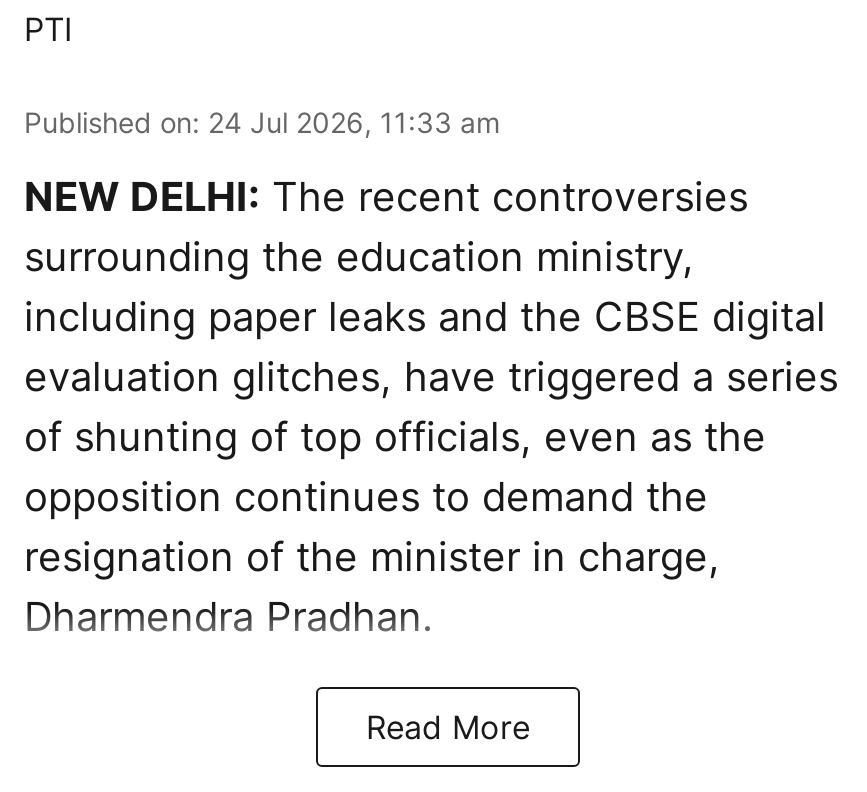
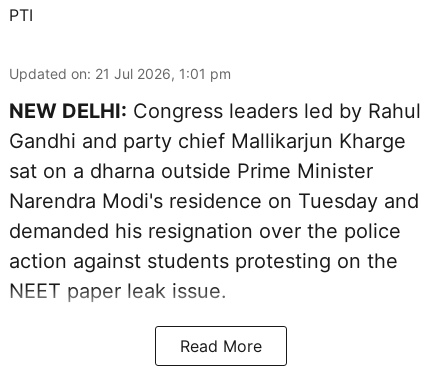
[24,105,500,139] Published on: 24 Jul 2026, 11:33 am -> [9,65,231,82] Updated on: 21 Jul 2026, 1:01 pm
[24,173,838,641] NEW DELHI: The recent controversies | surrounding the education ministry, | including paper leaks and the CBSE digital | evaluation glitches, have triggered a series | of shunting of top officials, even as the | opposition continues to demand the | resignation of the minister in charge, | Dharmendra Pradhan. -> [9,99,421,303] NEW DELHI: Congress leaders led by Rahul | Gandhi and party chief Mallikarjun Kharge | sat on a dharna outside Prime Minister | Narendra Modi's residence on Tuesday and | demanded his resignation over the police | action against students protesting on the | NEET paper leak issue.

